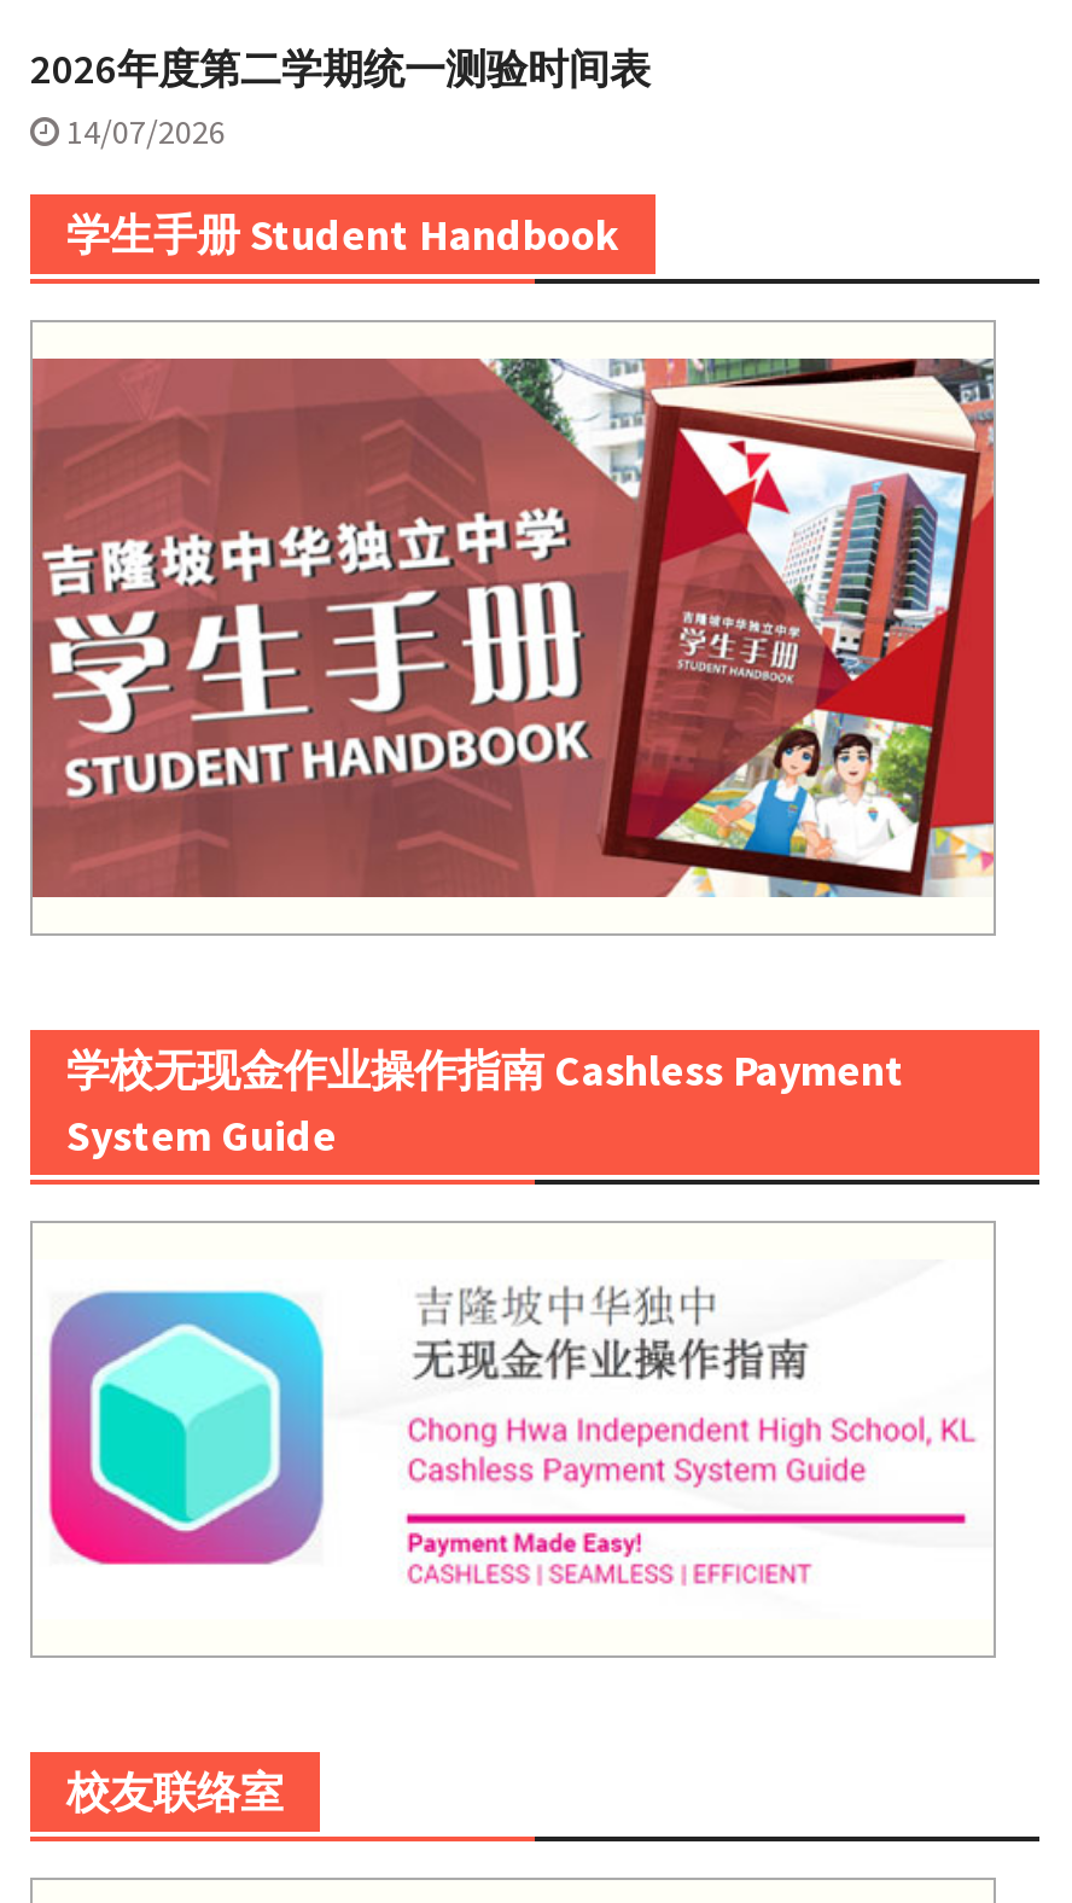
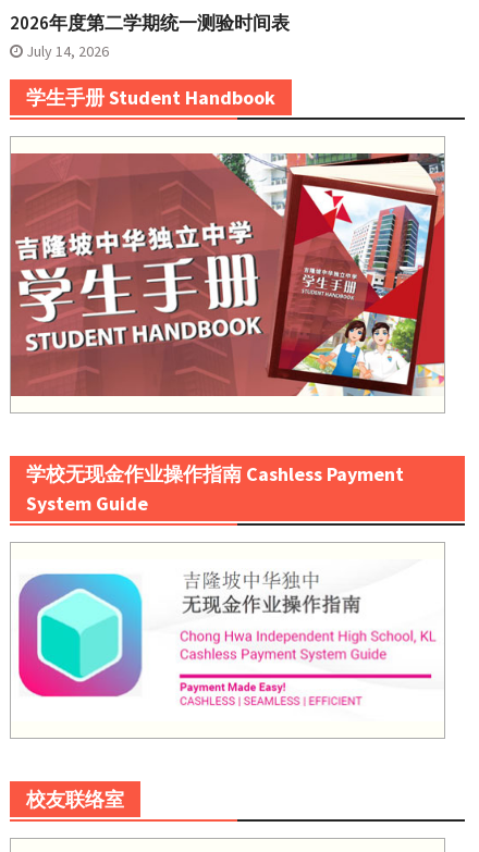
[66,109,226,152] 14/07/2026 -> [26,41,109,60] July 14, 2026

